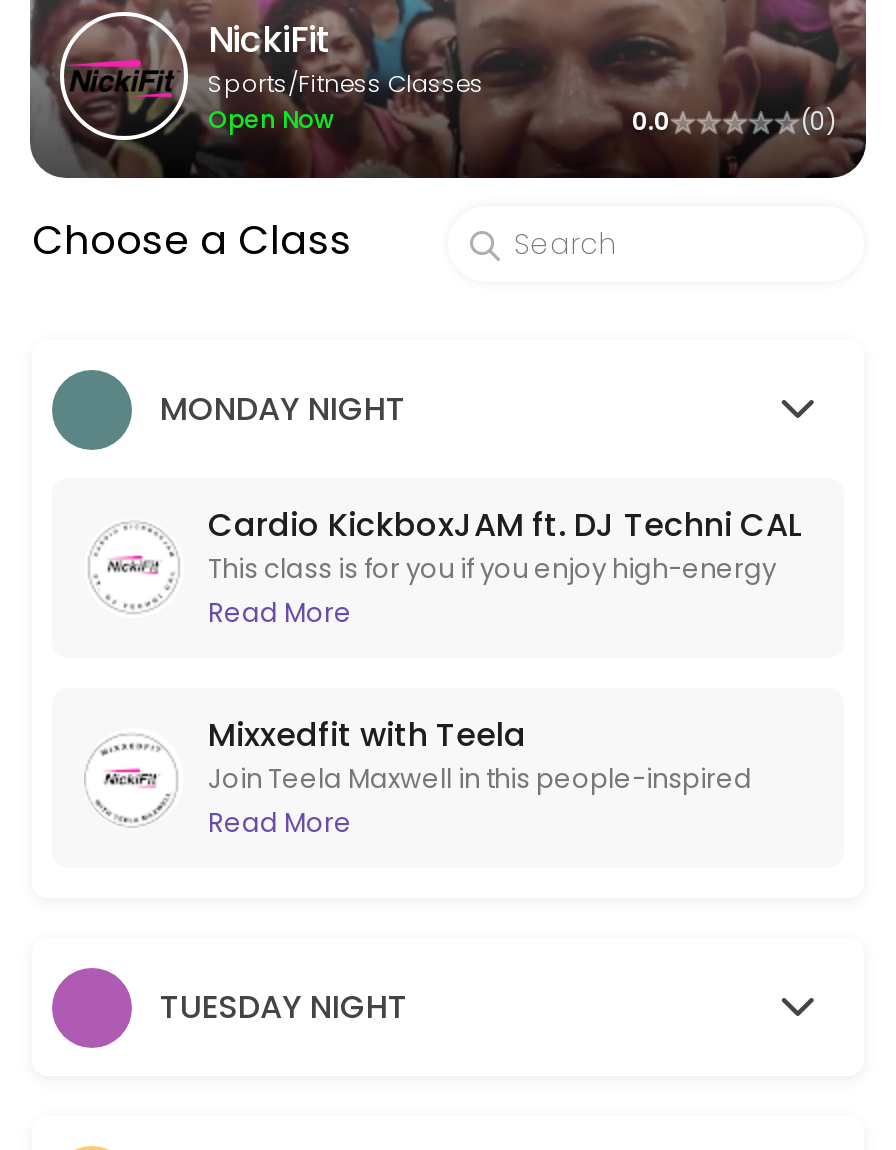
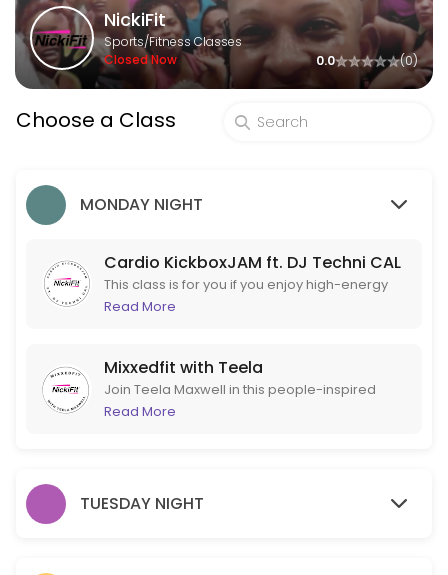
[208,102,334,136] Open Now -> [104,51,177,68] Closed Now

